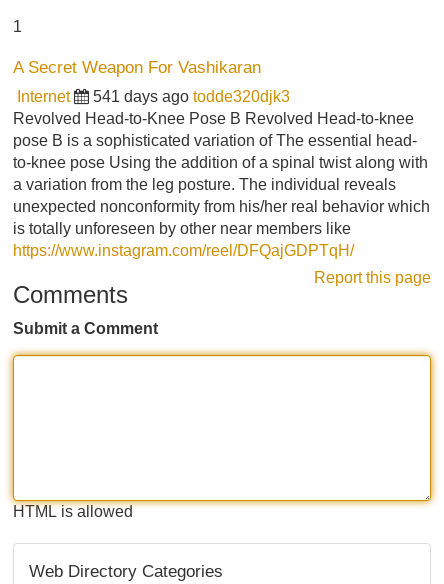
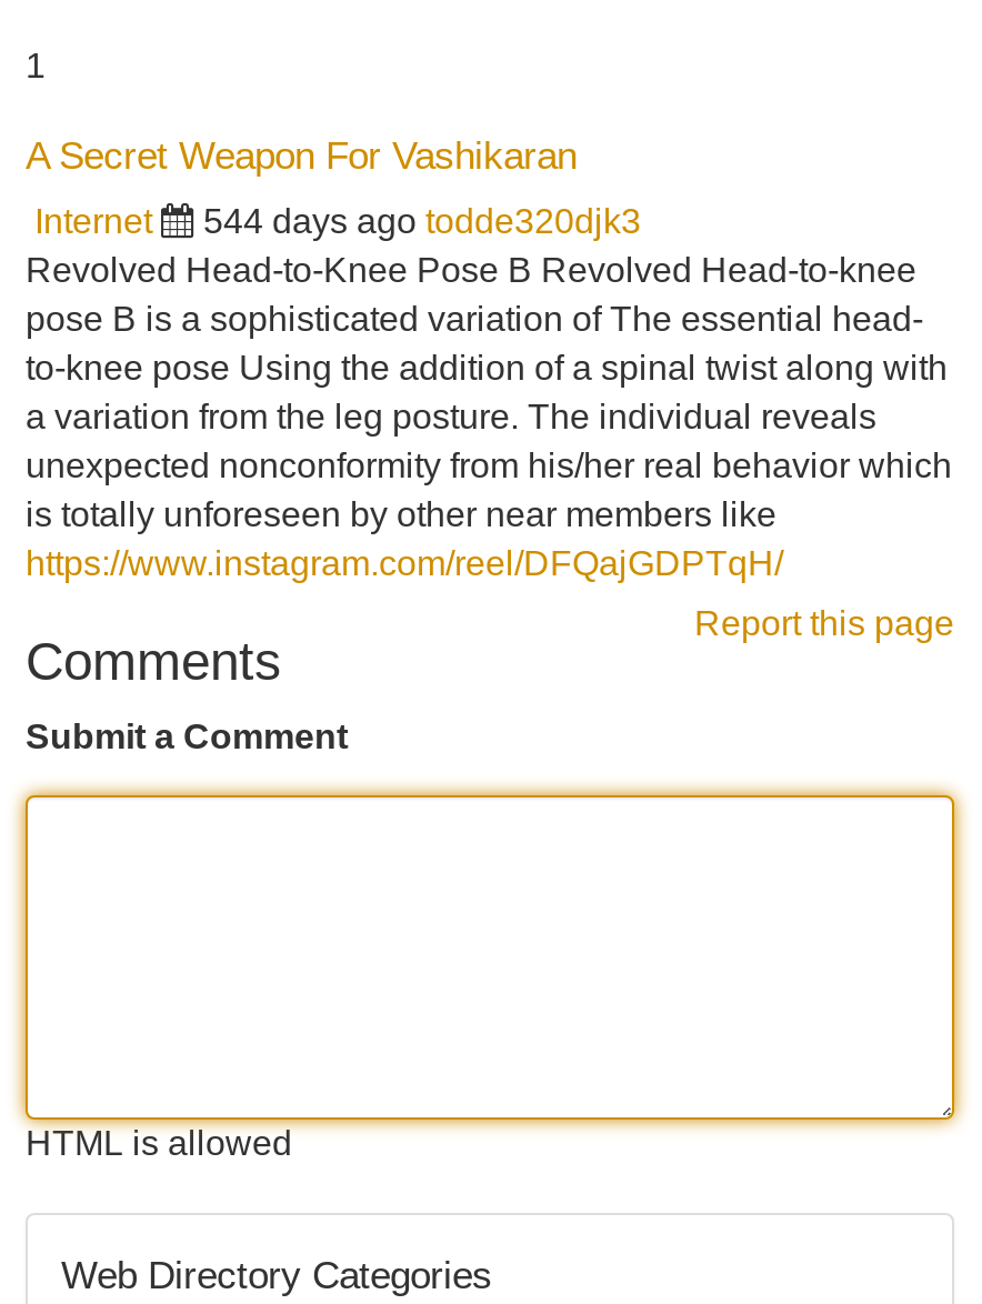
[93,88,290,105] 541 days ago todde320djk3 -> [203,202,641,240] 544 days ago todde320djk3

